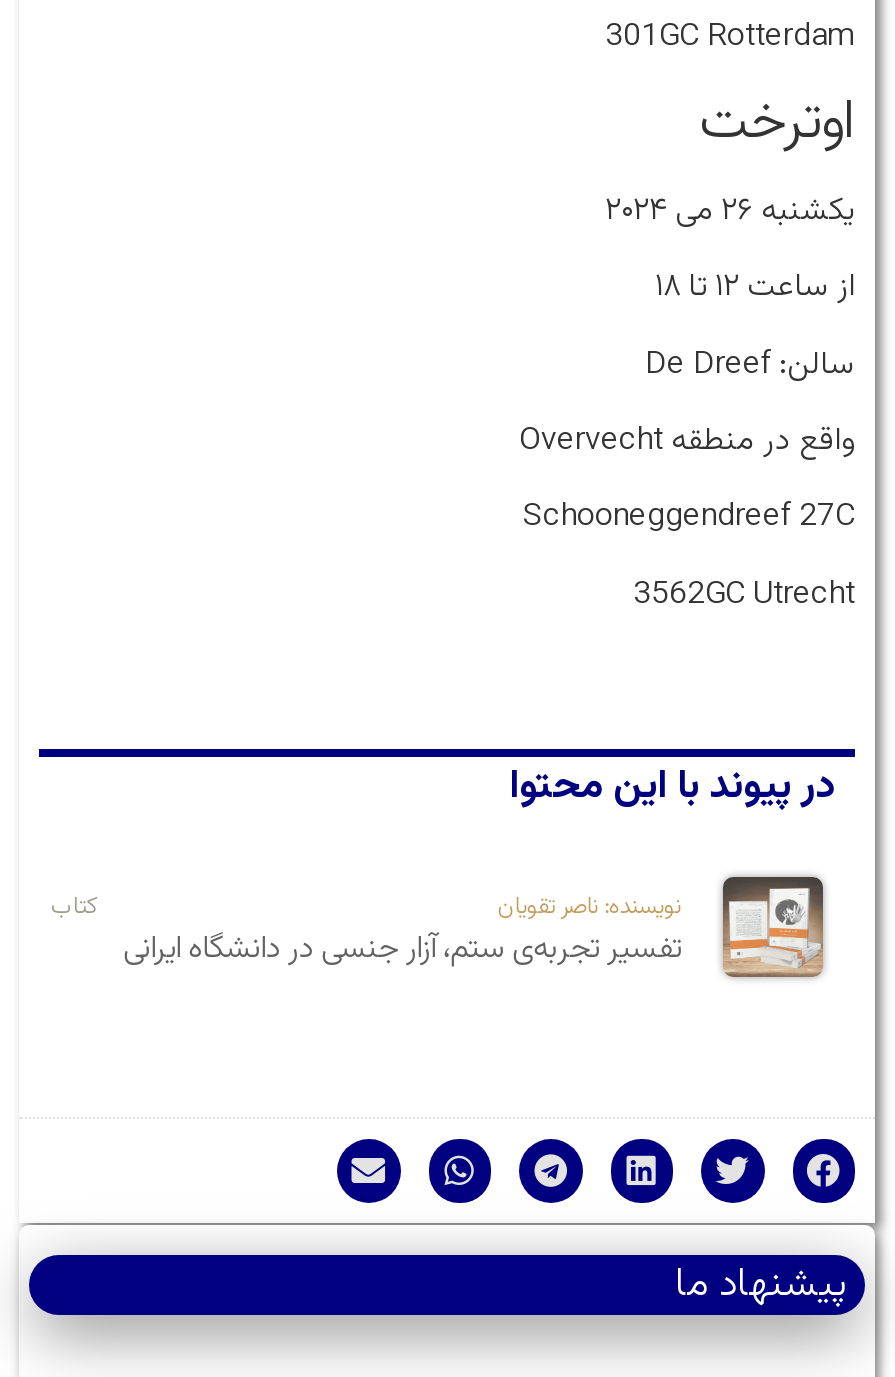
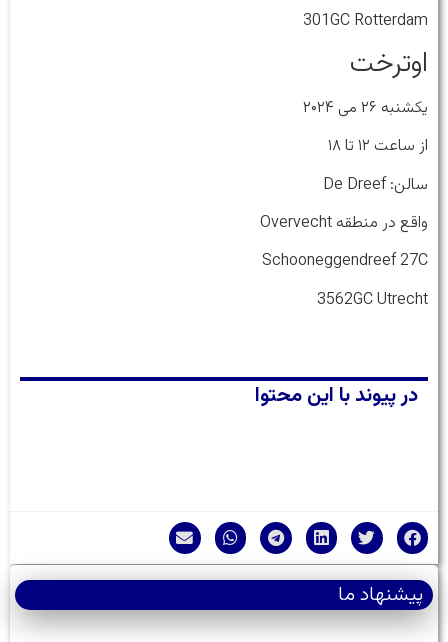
[51,873,827,981] [image] | نویسنده: ناصر تقویان | کتاب | تفسیر تجربه‌ی ستم، آزار جنسی در دانشگاه ایرانی -> none

